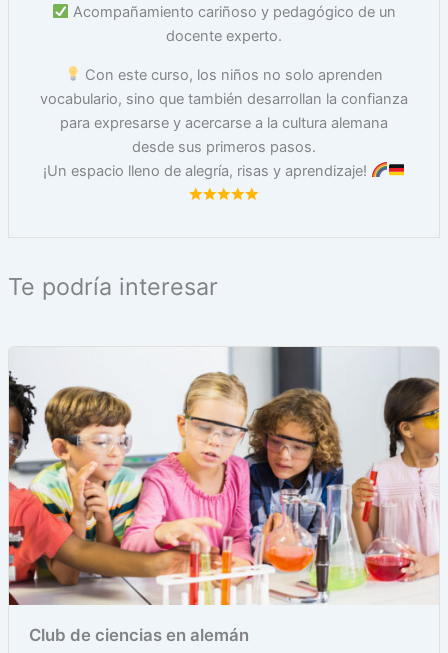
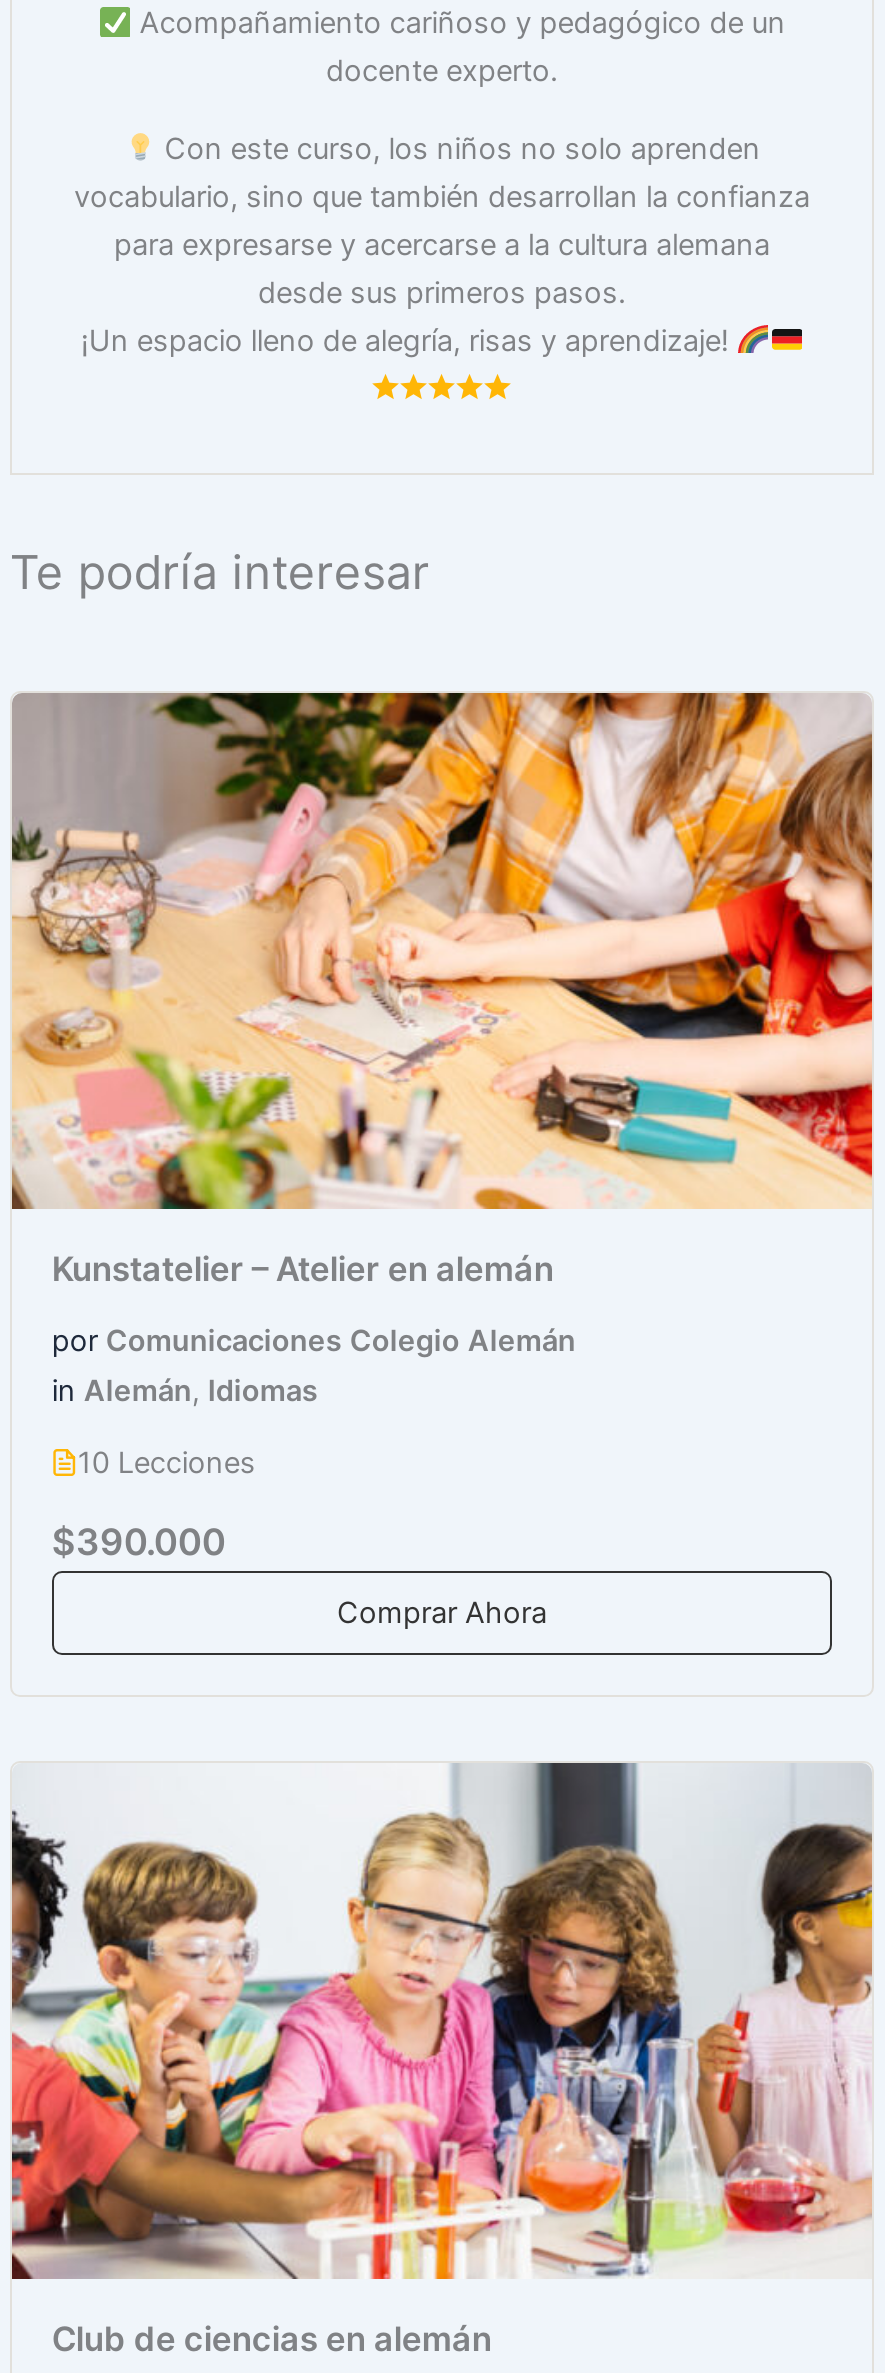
none -> [10,690,874,1631] [image] | Kunstatelier – Atelier en alemán | por Comunicaciones Colegio Alemán | in Alemán, Idiomas | 10 Lecciones | $390.000 | Comprar Ahora

